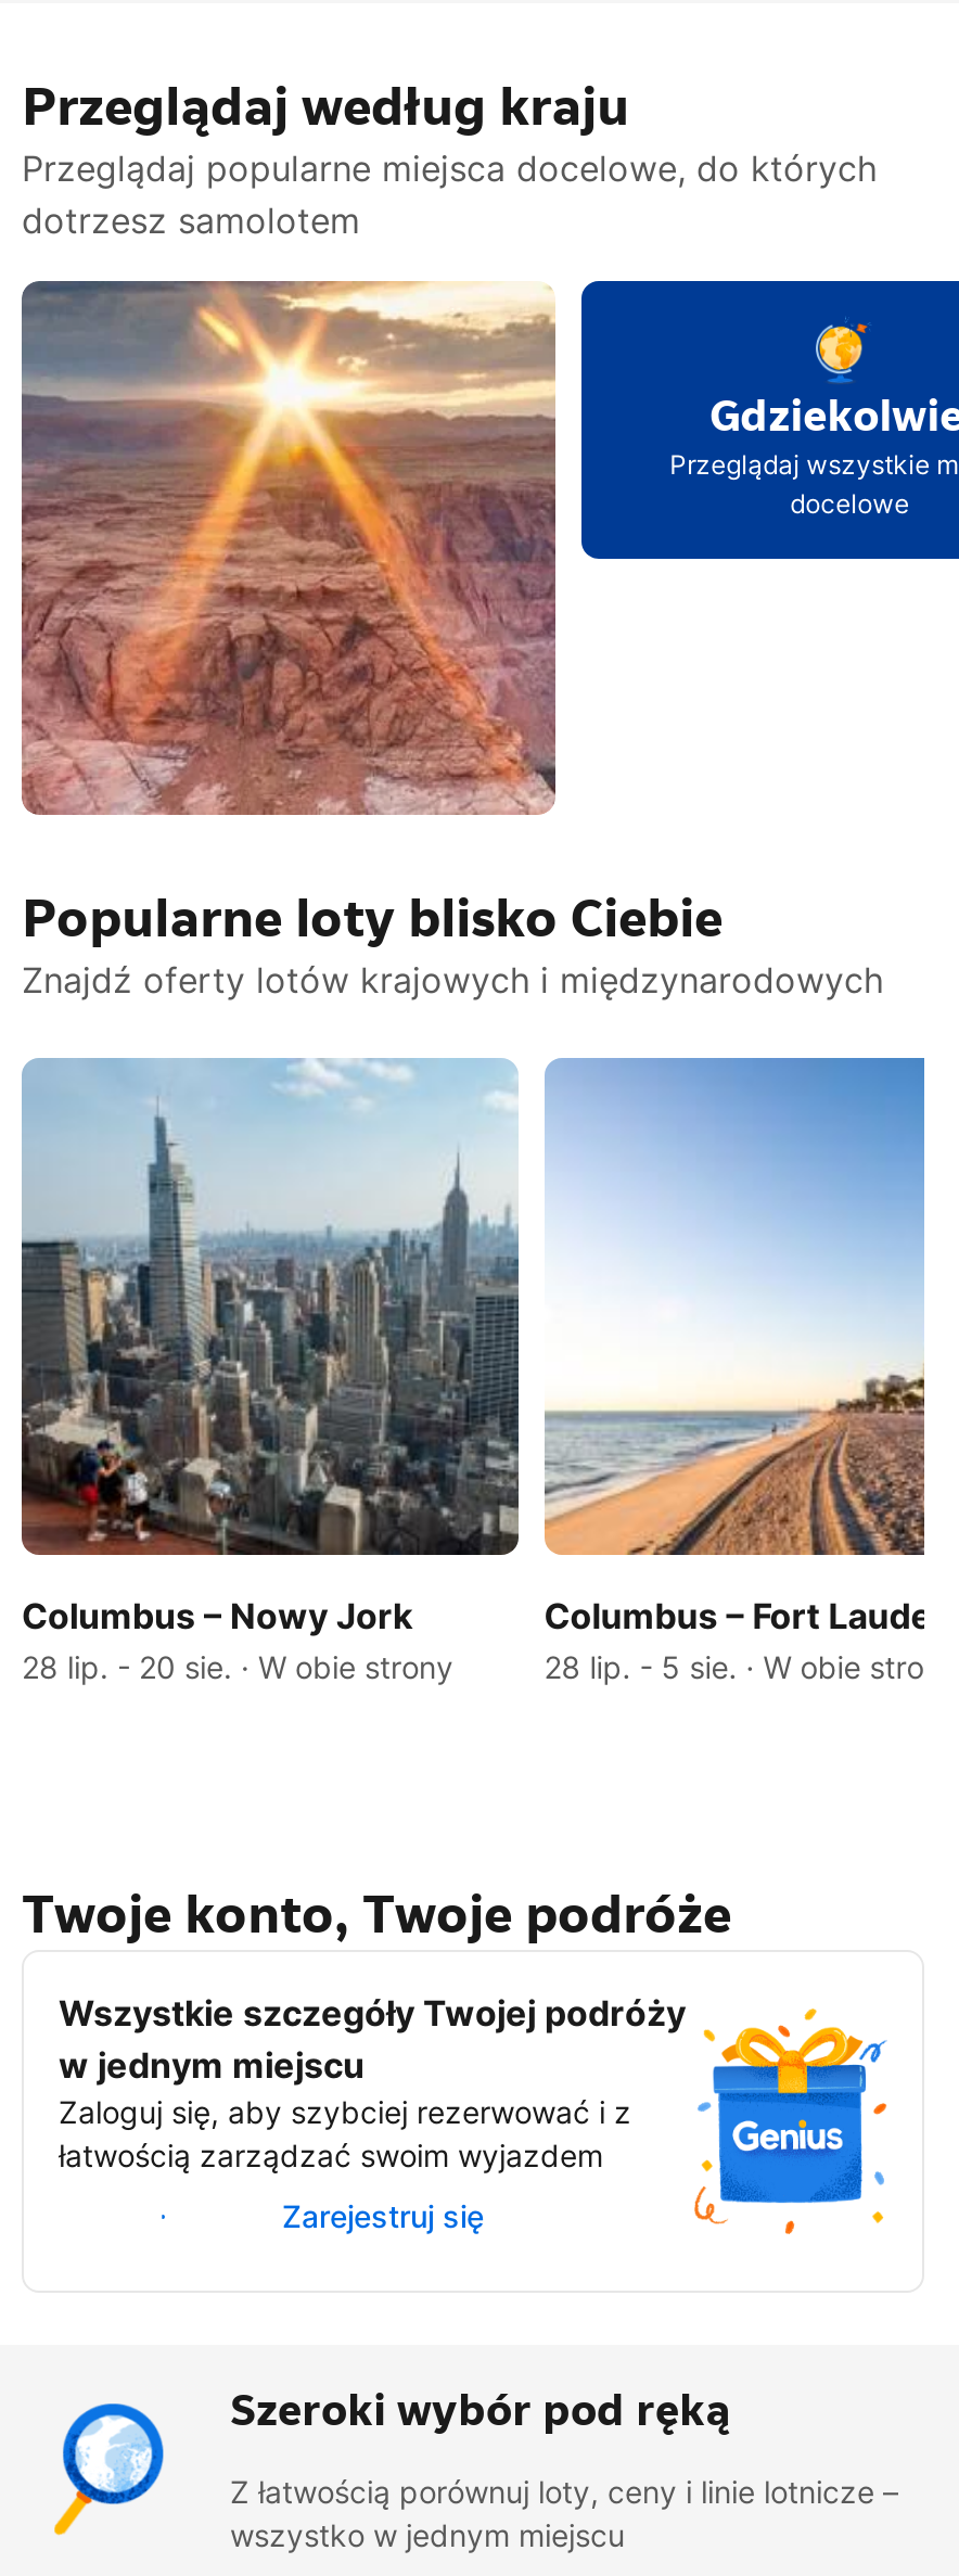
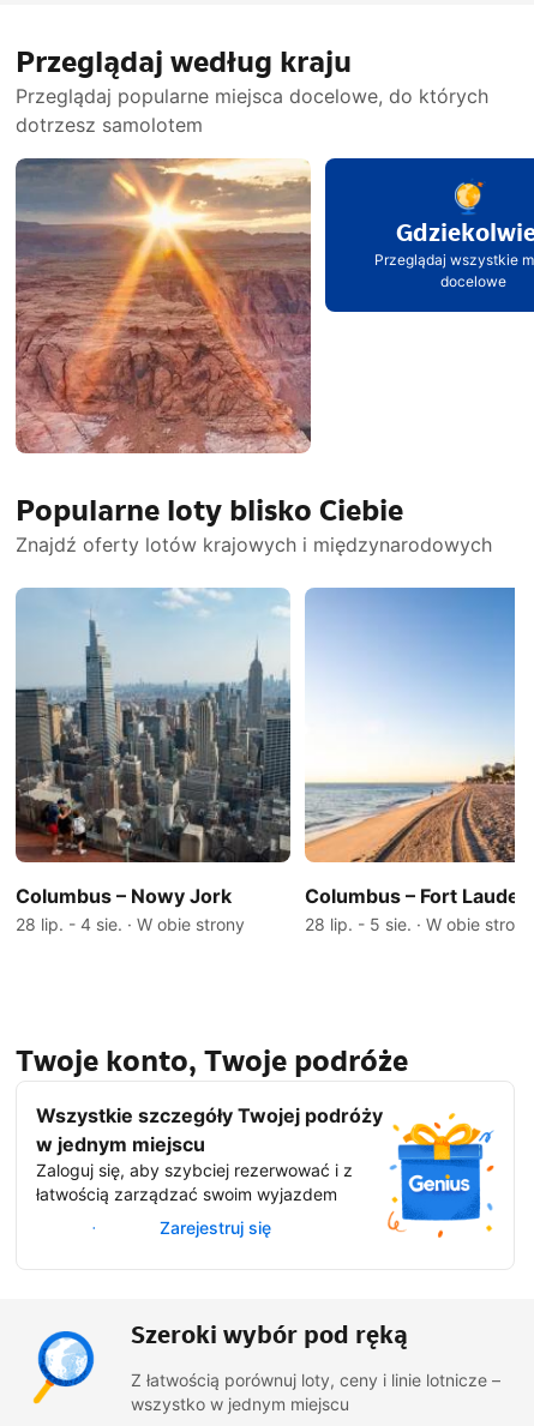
[22,1649,453,1686] 28 lip. - 20 sie. · W obie strony -> [16,914,245,935] 28 lip. - 4 sie. · W obie strony

